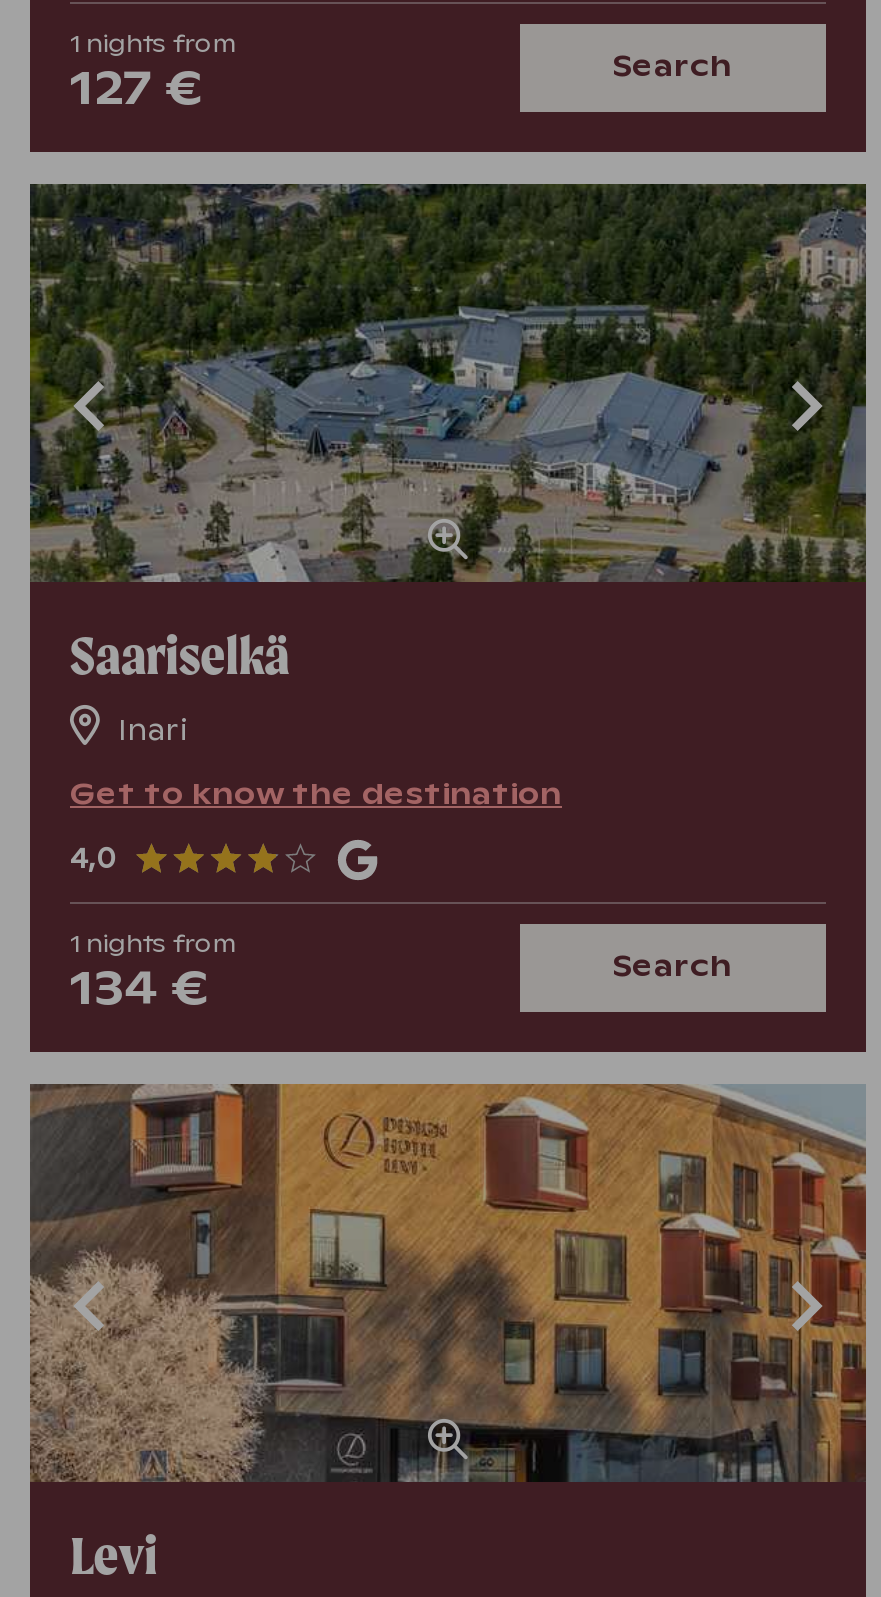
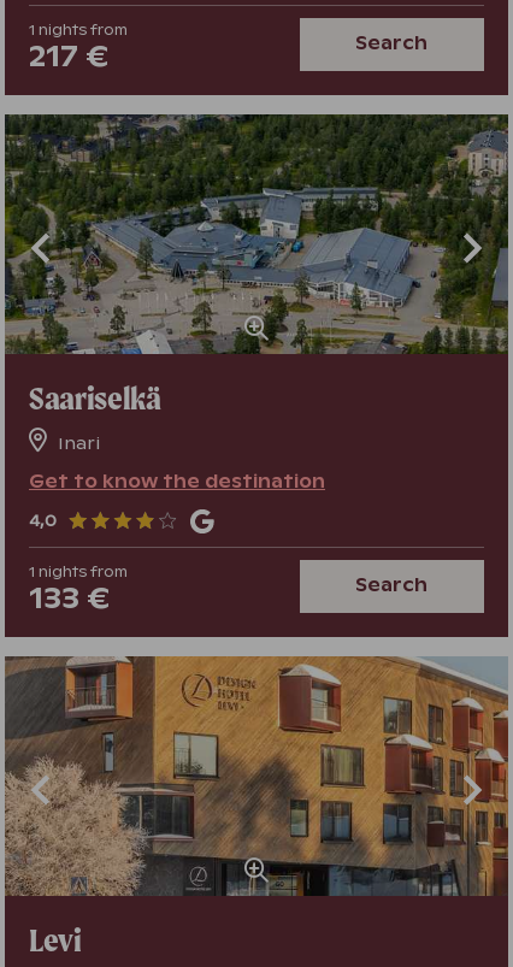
[70,56,202,118] 127 € -> [29,37,109,75] 217 €
[70,956,208,1018] 134 € -> [29,579,110,617] 133 €

